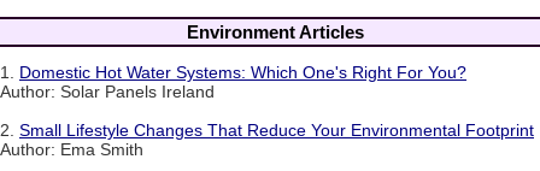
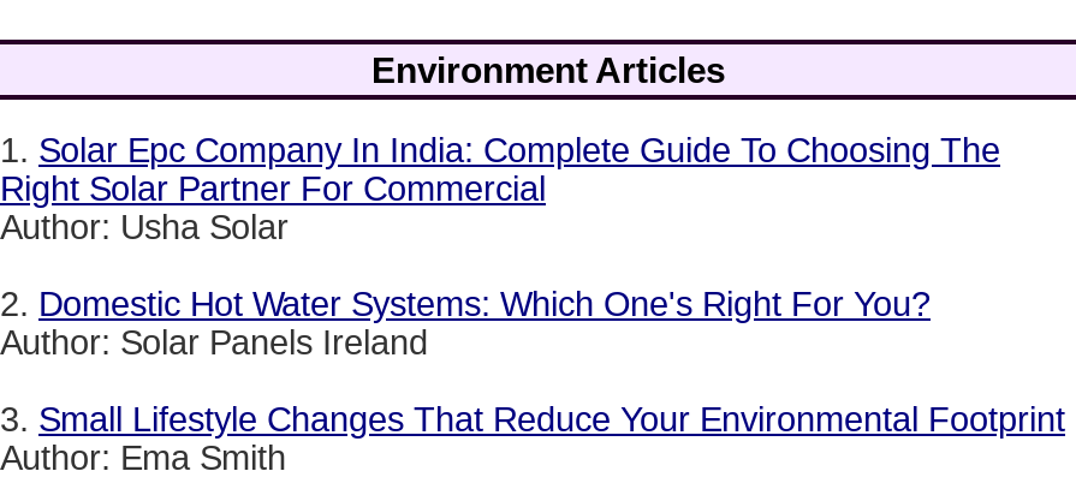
[0,62,466,81] 1. Domestic Hot Water Systems: Which One's Right For You? -> [0,130,1000,322] 1. Solar Epc Company In India: Complete Guide To Choosing The | Right Solar Partner For Commercial | Author: Usha Solar | 2. Domestic Hot Water Systems: Which One's Right For You?
[0,120,534,139] 2. Small Lifestyle Changes That Reduce Your Environmental Footprint -> [0,399,1065,438] 3. Small Lifestyle Changes That Reduce Your Environmental Footprint

